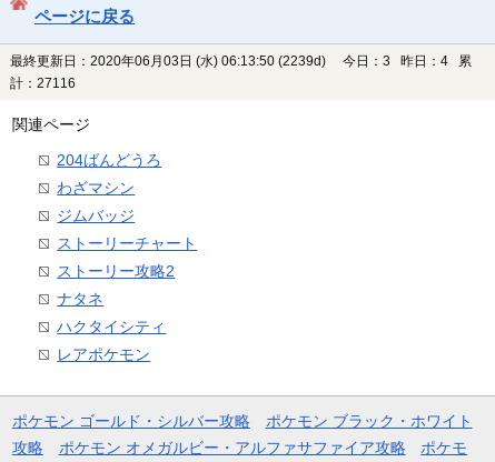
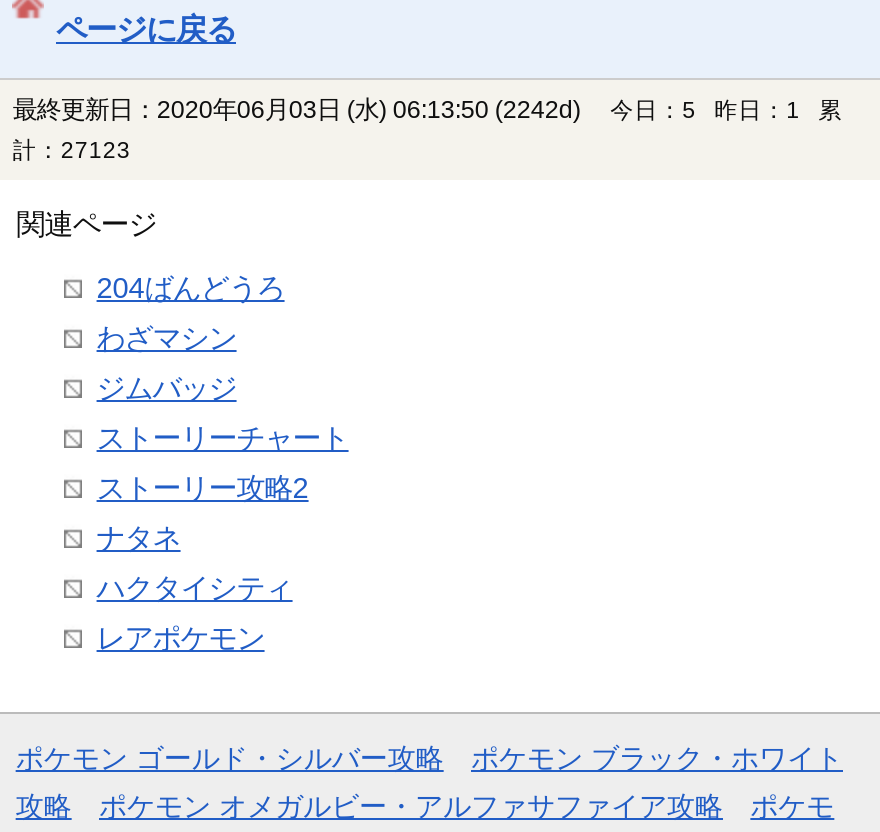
[10,53,326,69] 最終更新日：2020年06月03日 (水) 06:13:50 (2239d) -> [13,96,581,124] 最終更新日：2020年06月03日 (水) 06:13:50 (2242d)
[343,55,472,68] 今日：3 昨日：4 累 -> [610,98,842,122] 今日：5 昨日：1 累
[10,77,83,90] 計：27116 -> [13,138,143,162] 計：27123

